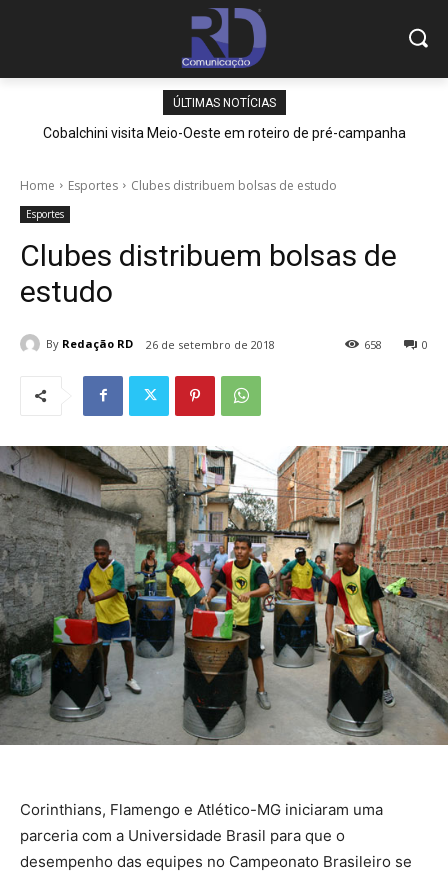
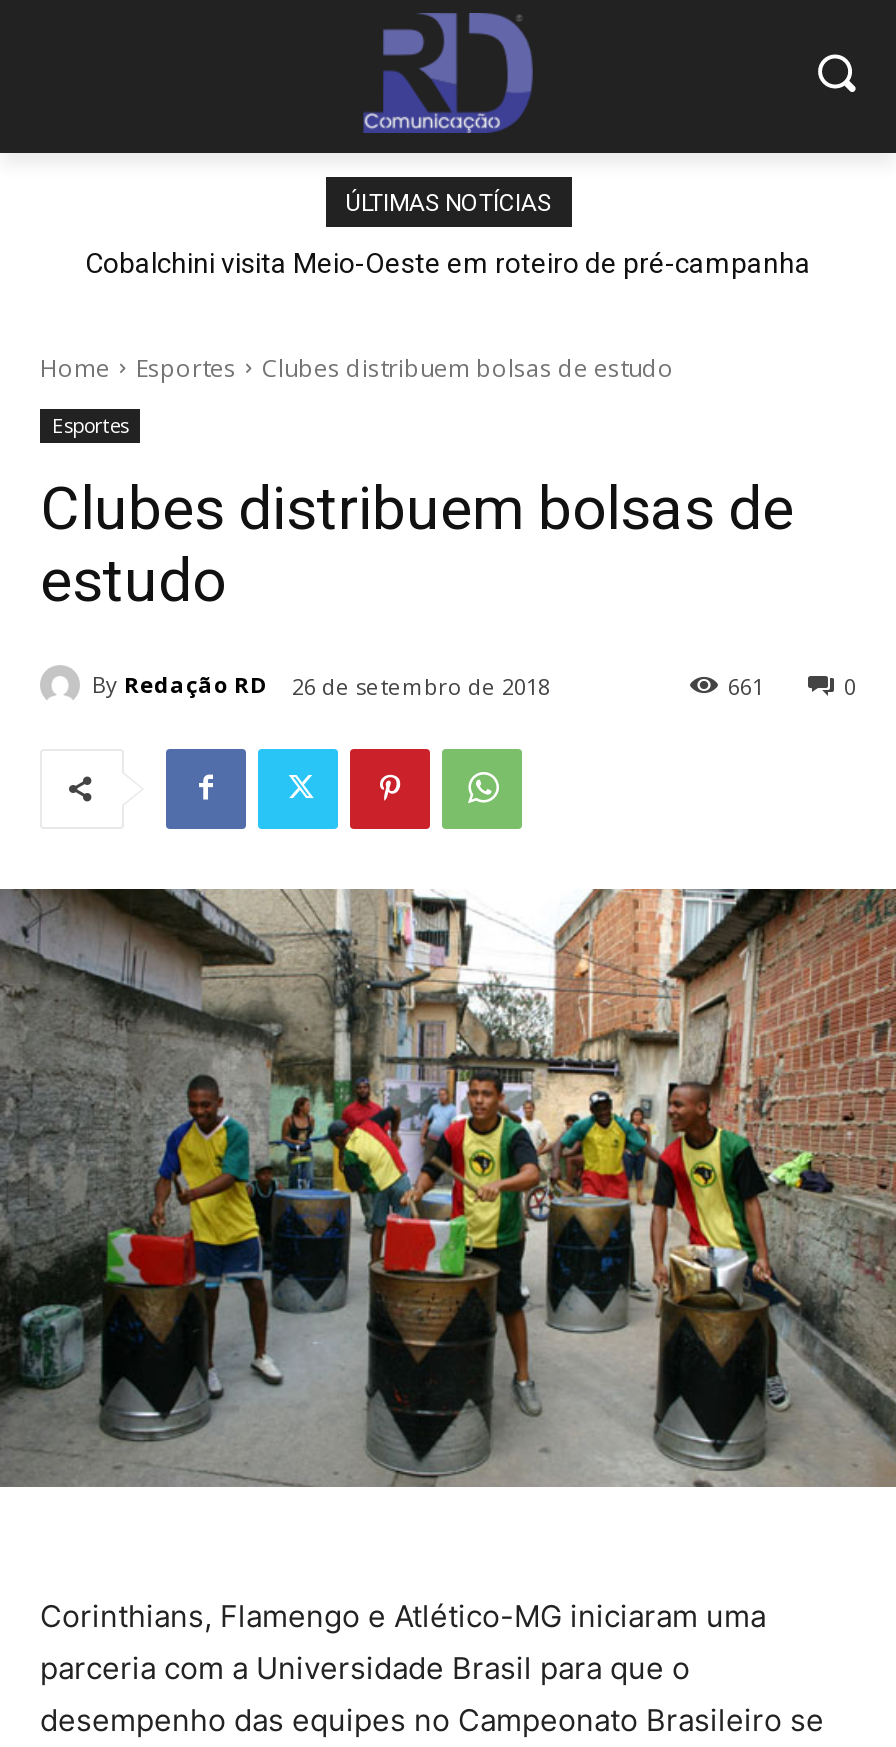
[364,337,382,352] 658 -> [728,670,764,700] 661

